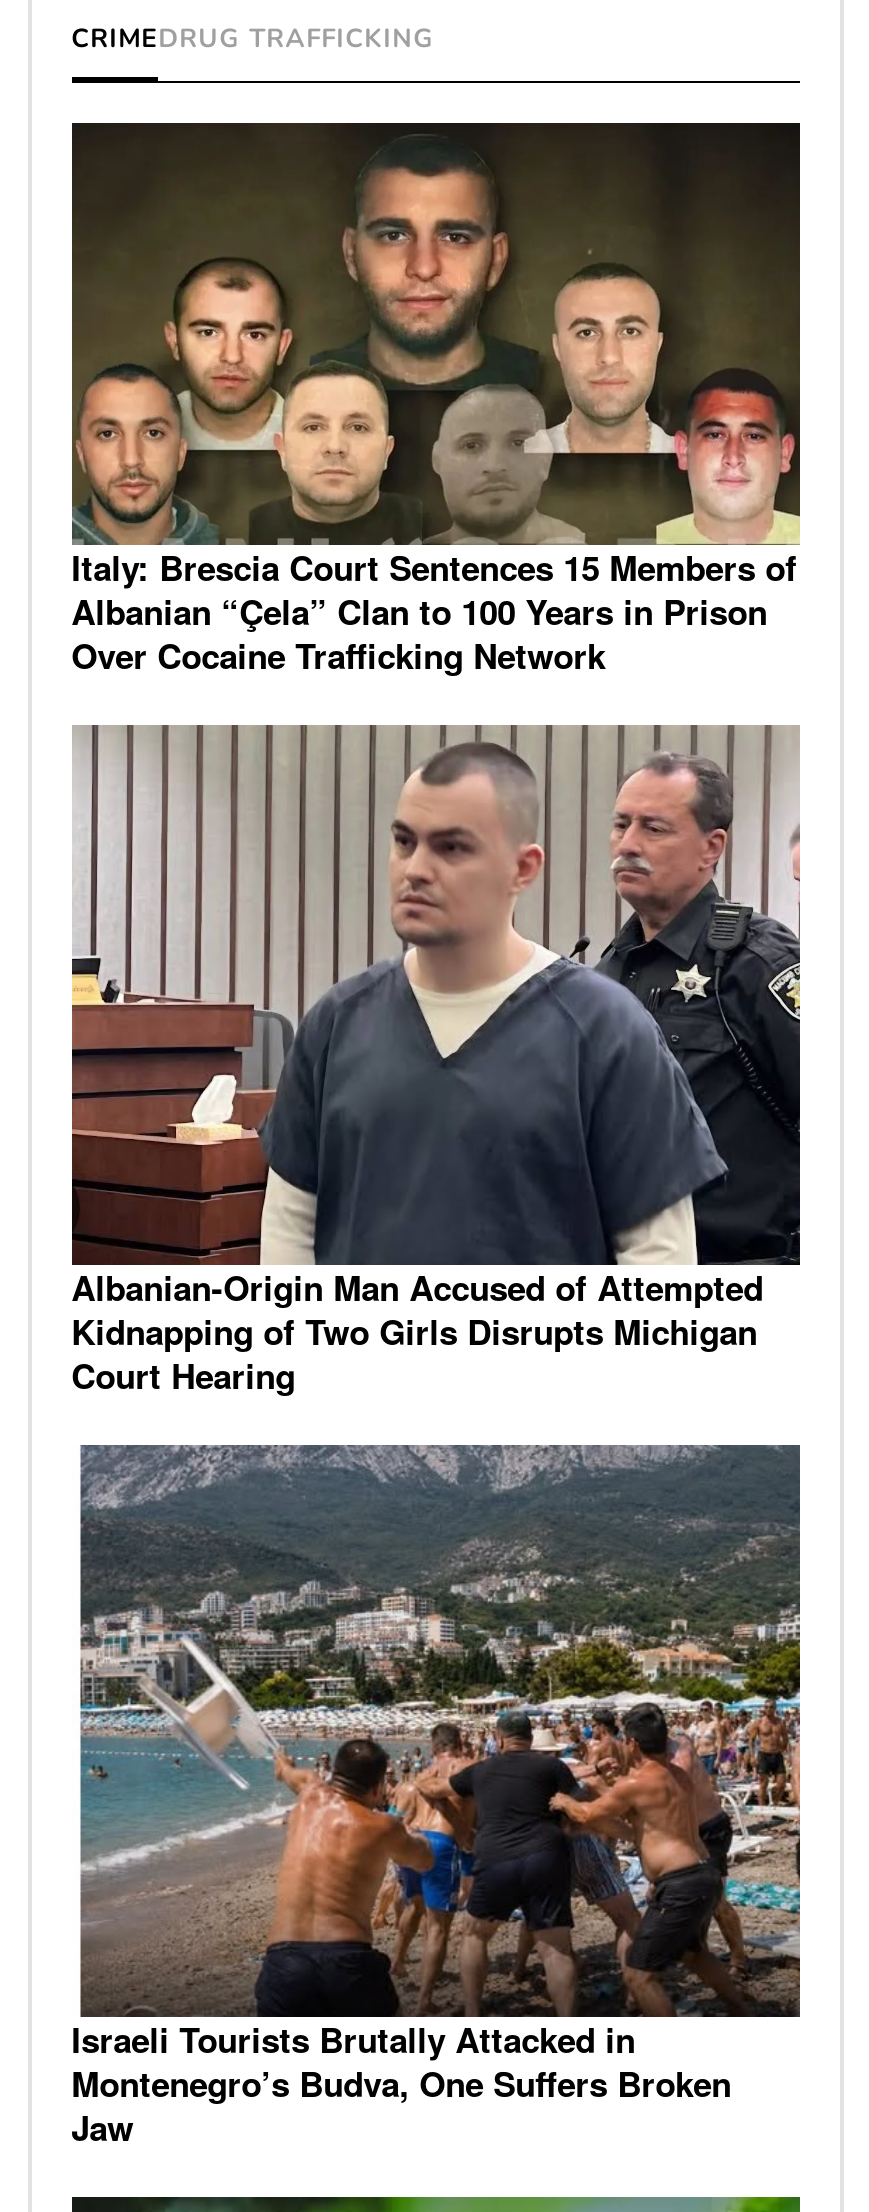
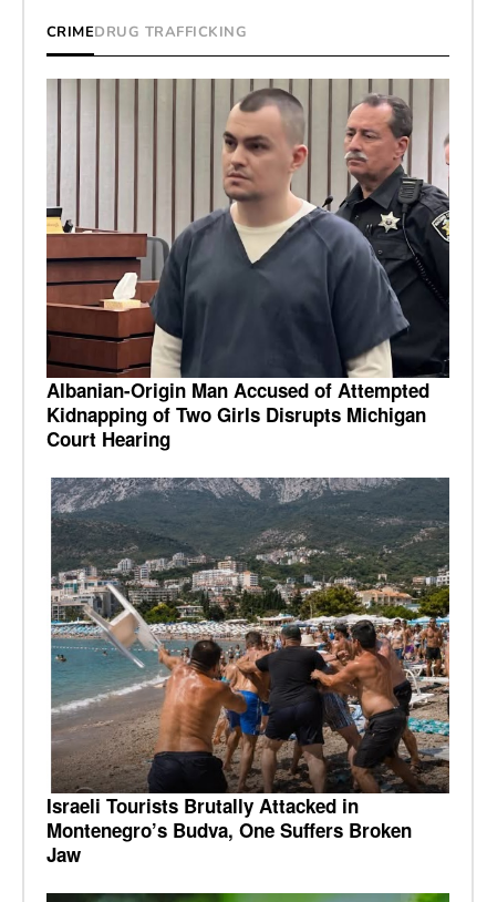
[70,123,802,679] [image] | Italy: Brescia Court Sentences 15 Members of | Albanian “Çela” Clan to 100 Years in Prison | Over Cocaine Trafficking Network -> none

